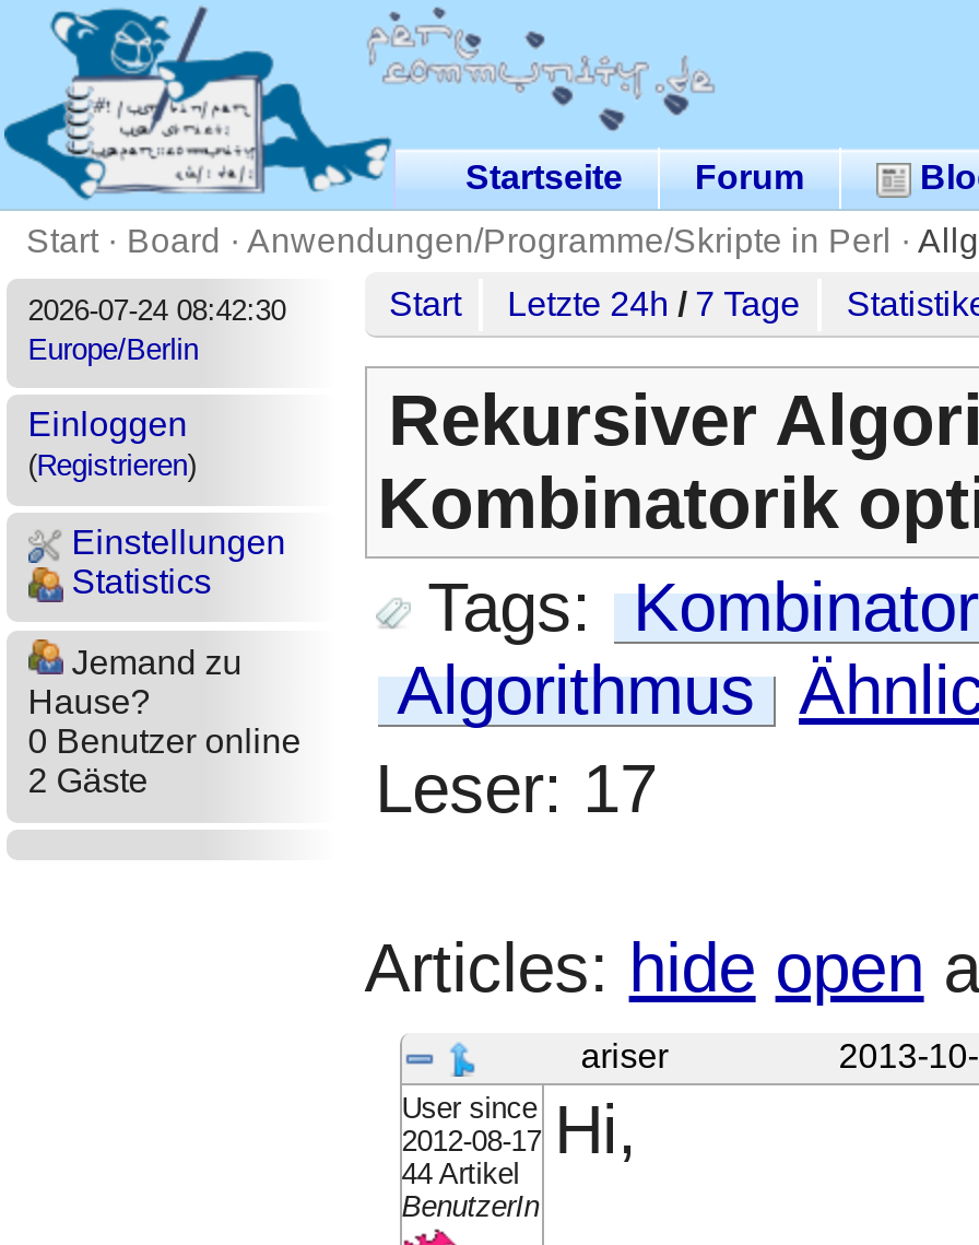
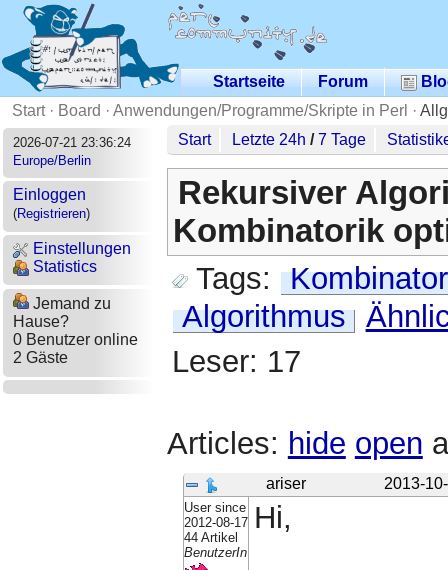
[28,293,286,326] 2026-07-24 08:42:30 -> [13,135,131,150] 2026-07-21 23:36:24

